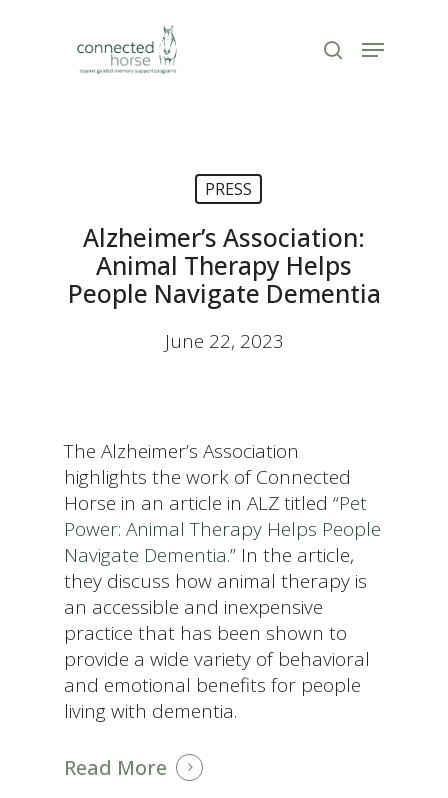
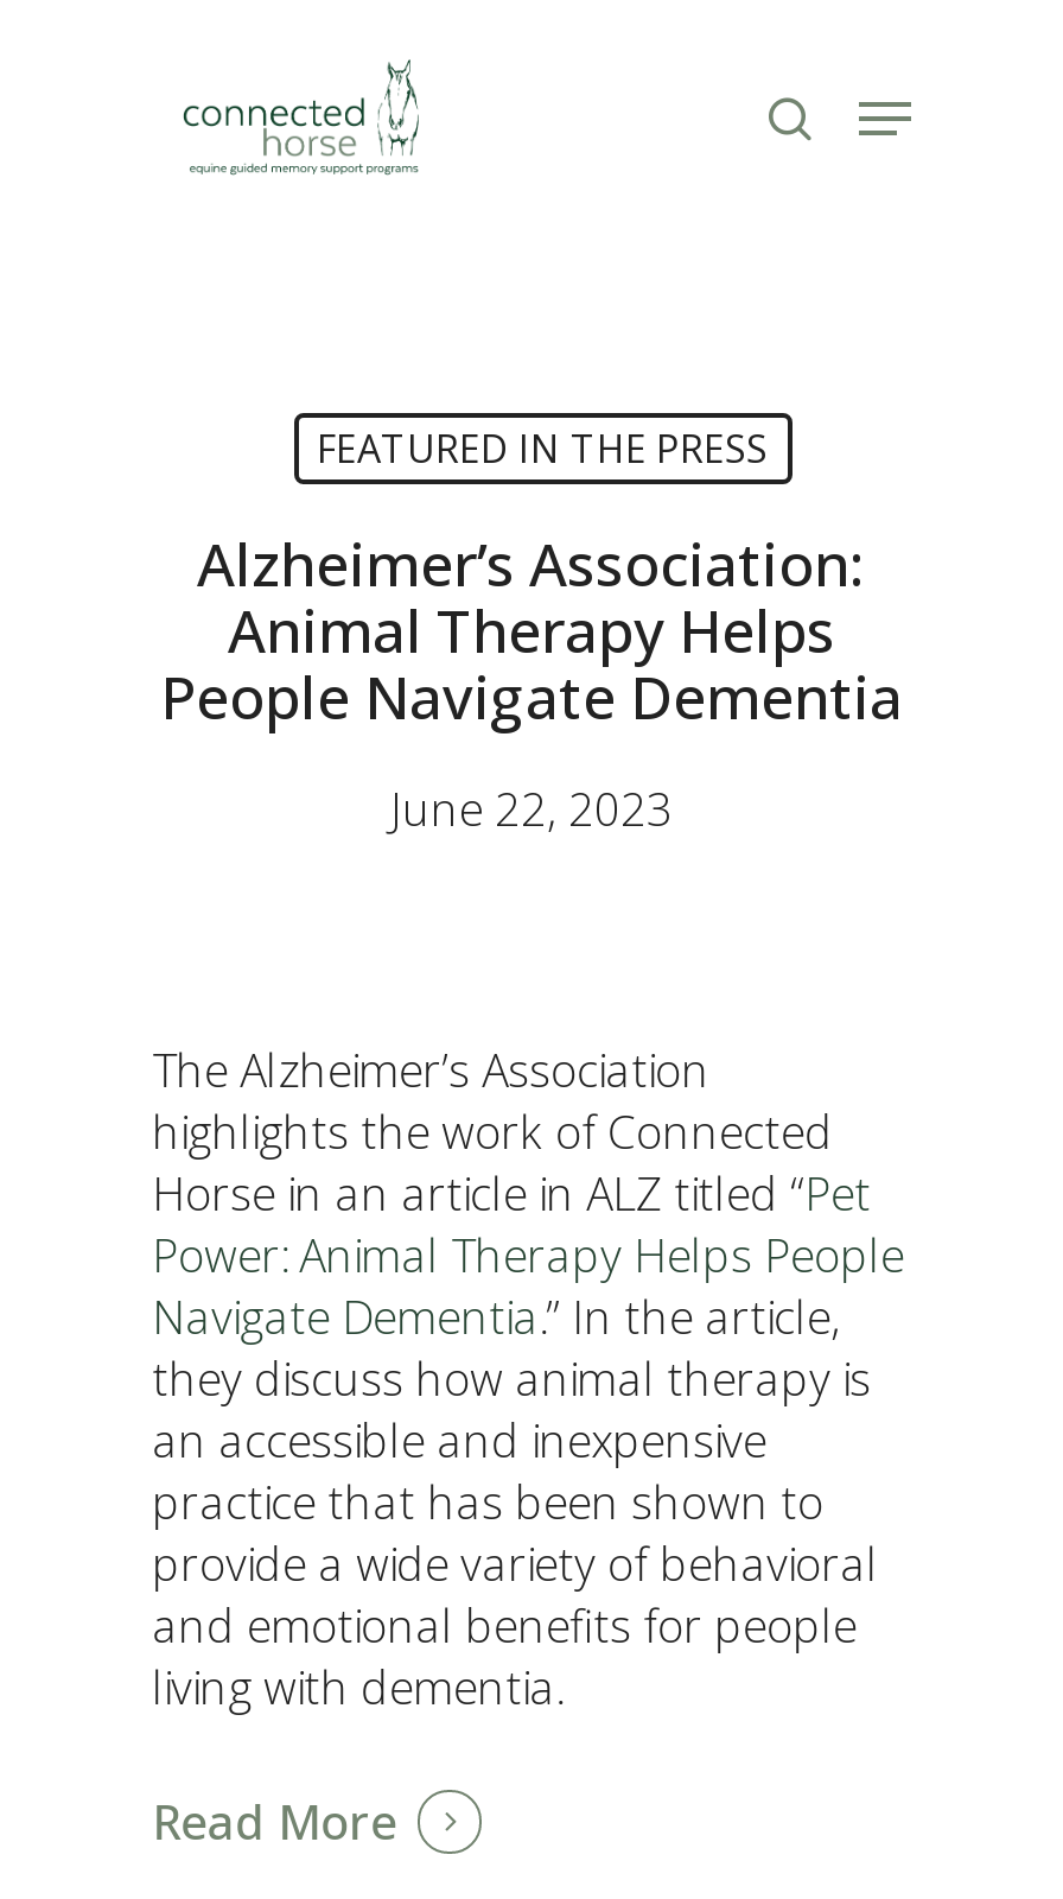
[205,178,252,200] PRESS -> [317,423,768,475] FEATURED IN THE PRESS

